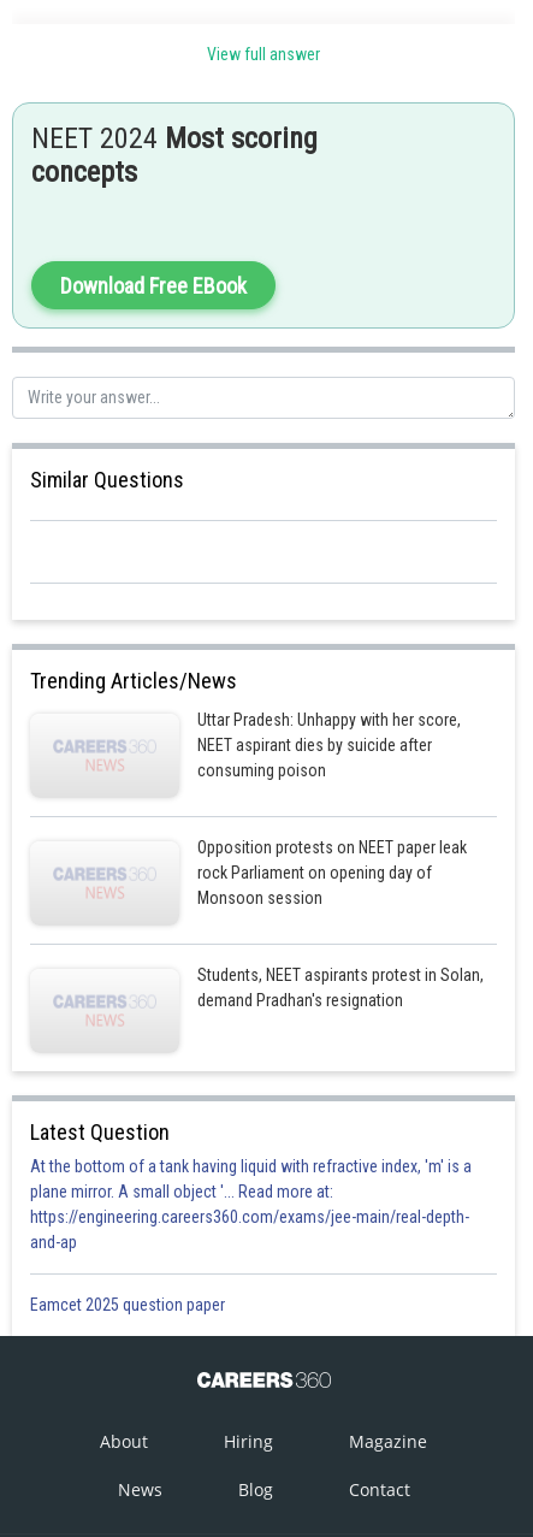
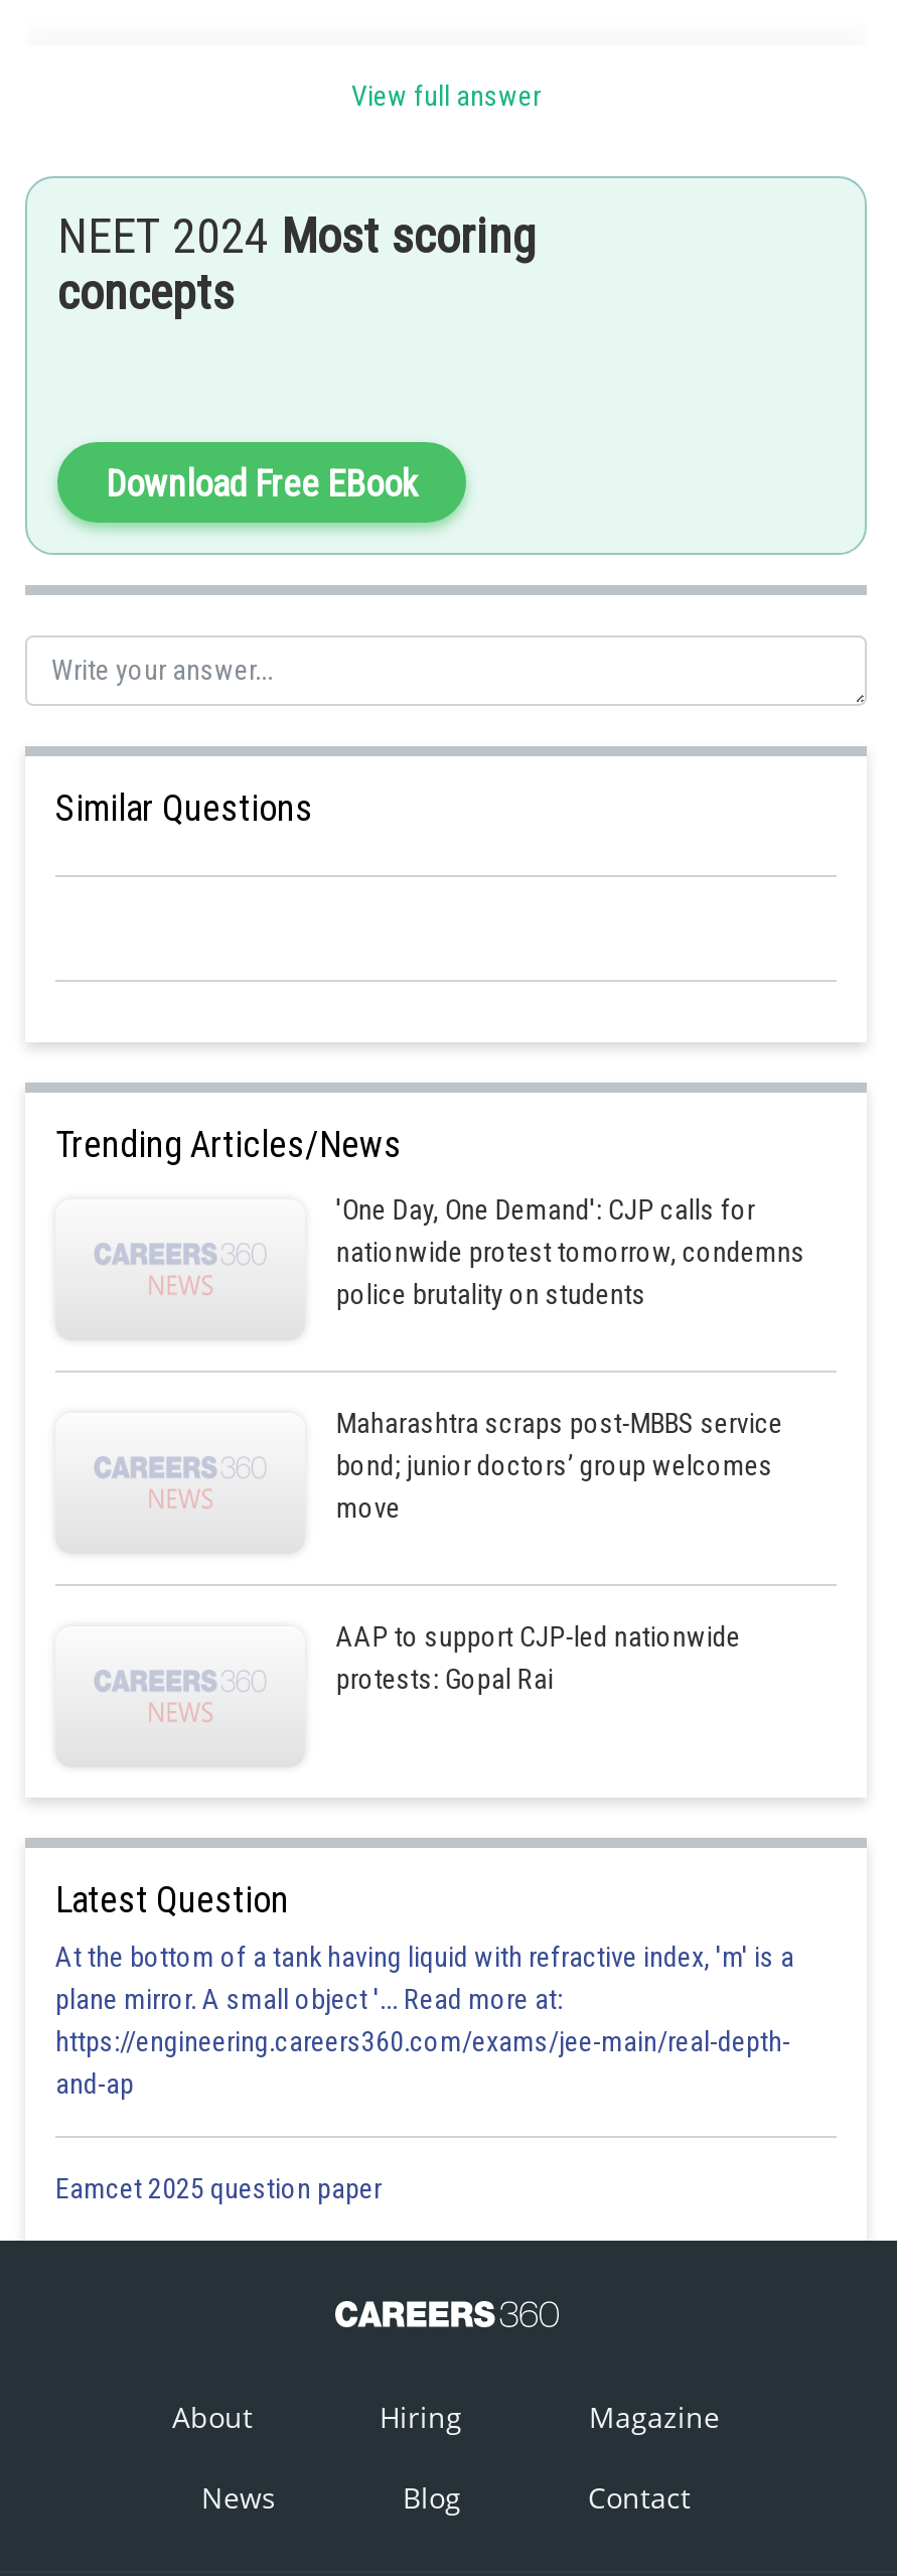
[198,710,461,780] Uttar Pradesh: Unhappy with her score, | NEET aspirant dies by suicide after | consuming poison -> [336,1193,805,1310] 'One Day, One Demand': CJP calls for | nationwide protest tomorrow, condemns | police brutality on students
[198,838,467,908] Opposition protests on NEET paper leak | rock Parliament on opening day of | Monsoon session -> [336,1407,783,1524] Maharashtra scraps post-MBBS service | bond; junior doctors’ group welcomes | move
[198,965,484,1010] Students, NEET aspirants protest in Solan, | demand Pradhan's resignation -> [336,1620,741,1695] AAP to support CJP-led nationwide | protests: Gopal Rai

